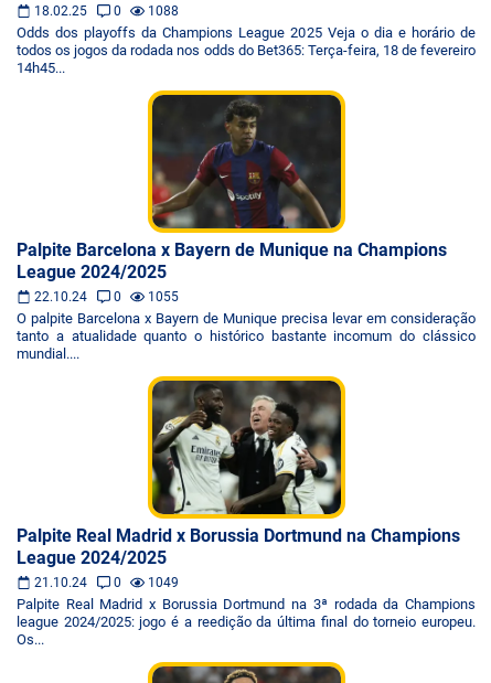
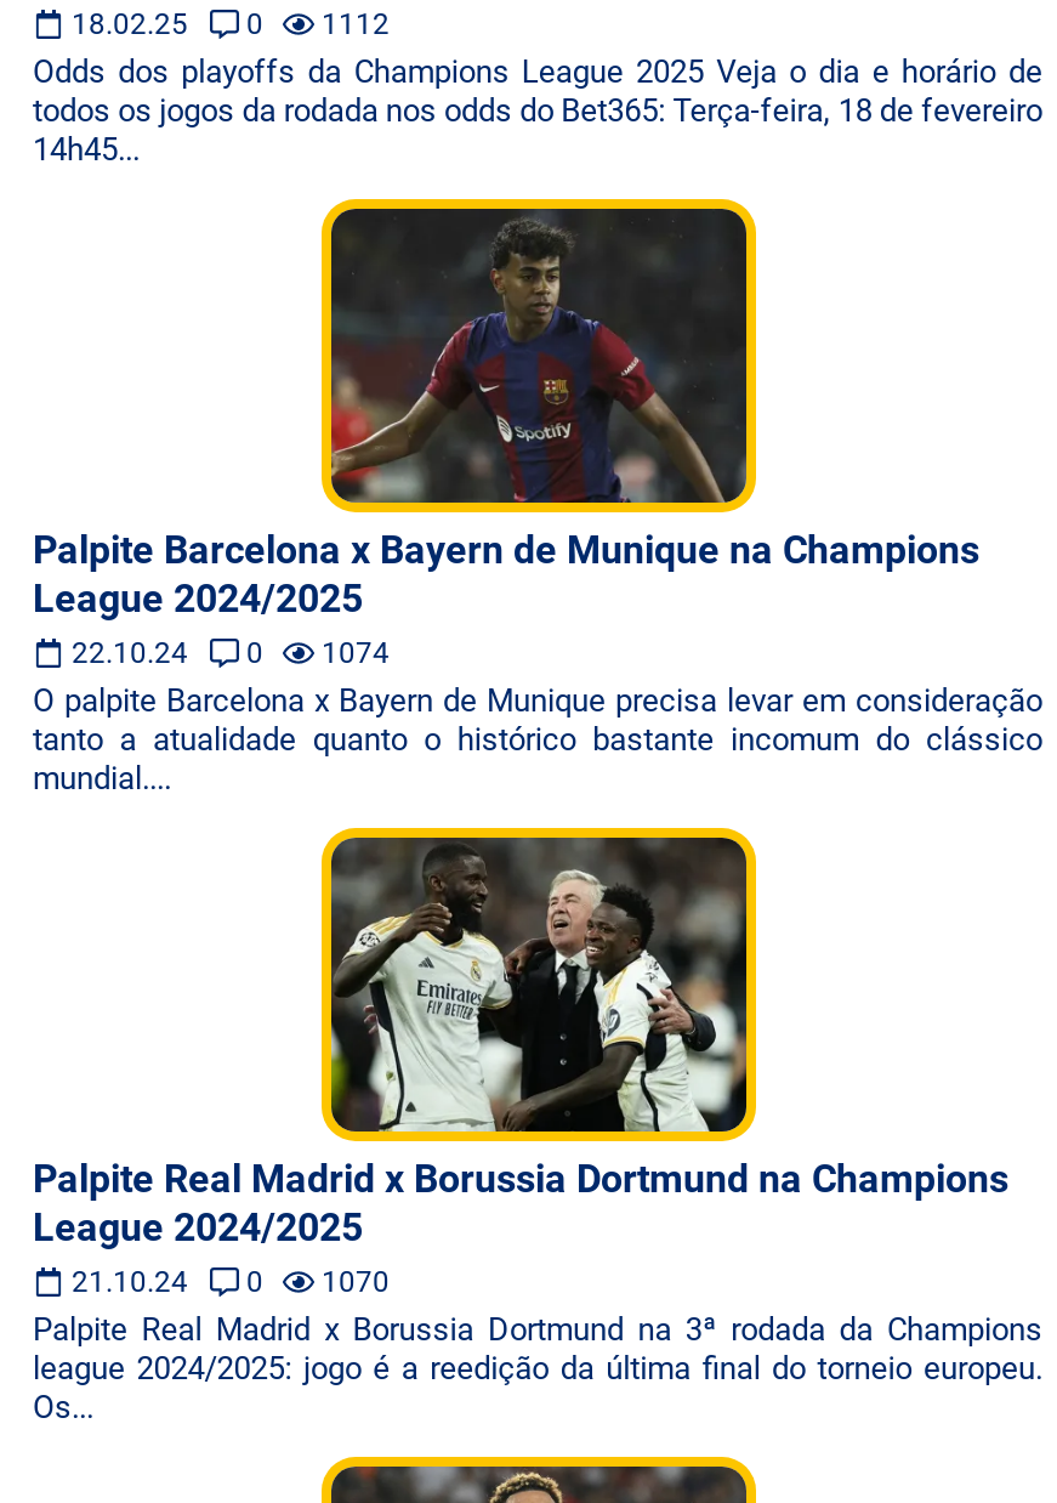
[34,4,179,19] 18.02.25 0 1088 -> [72,8,390,42] 18.02.25 0 1112
[34,289,179,305] 22.10.24 0 1055 -> [72,636,390,670] 22.10.24 0 1074
[34,574,179,590] 21.10.24 0 1049 -> [72,1264,390,1298] 21.10.24 0 1070

